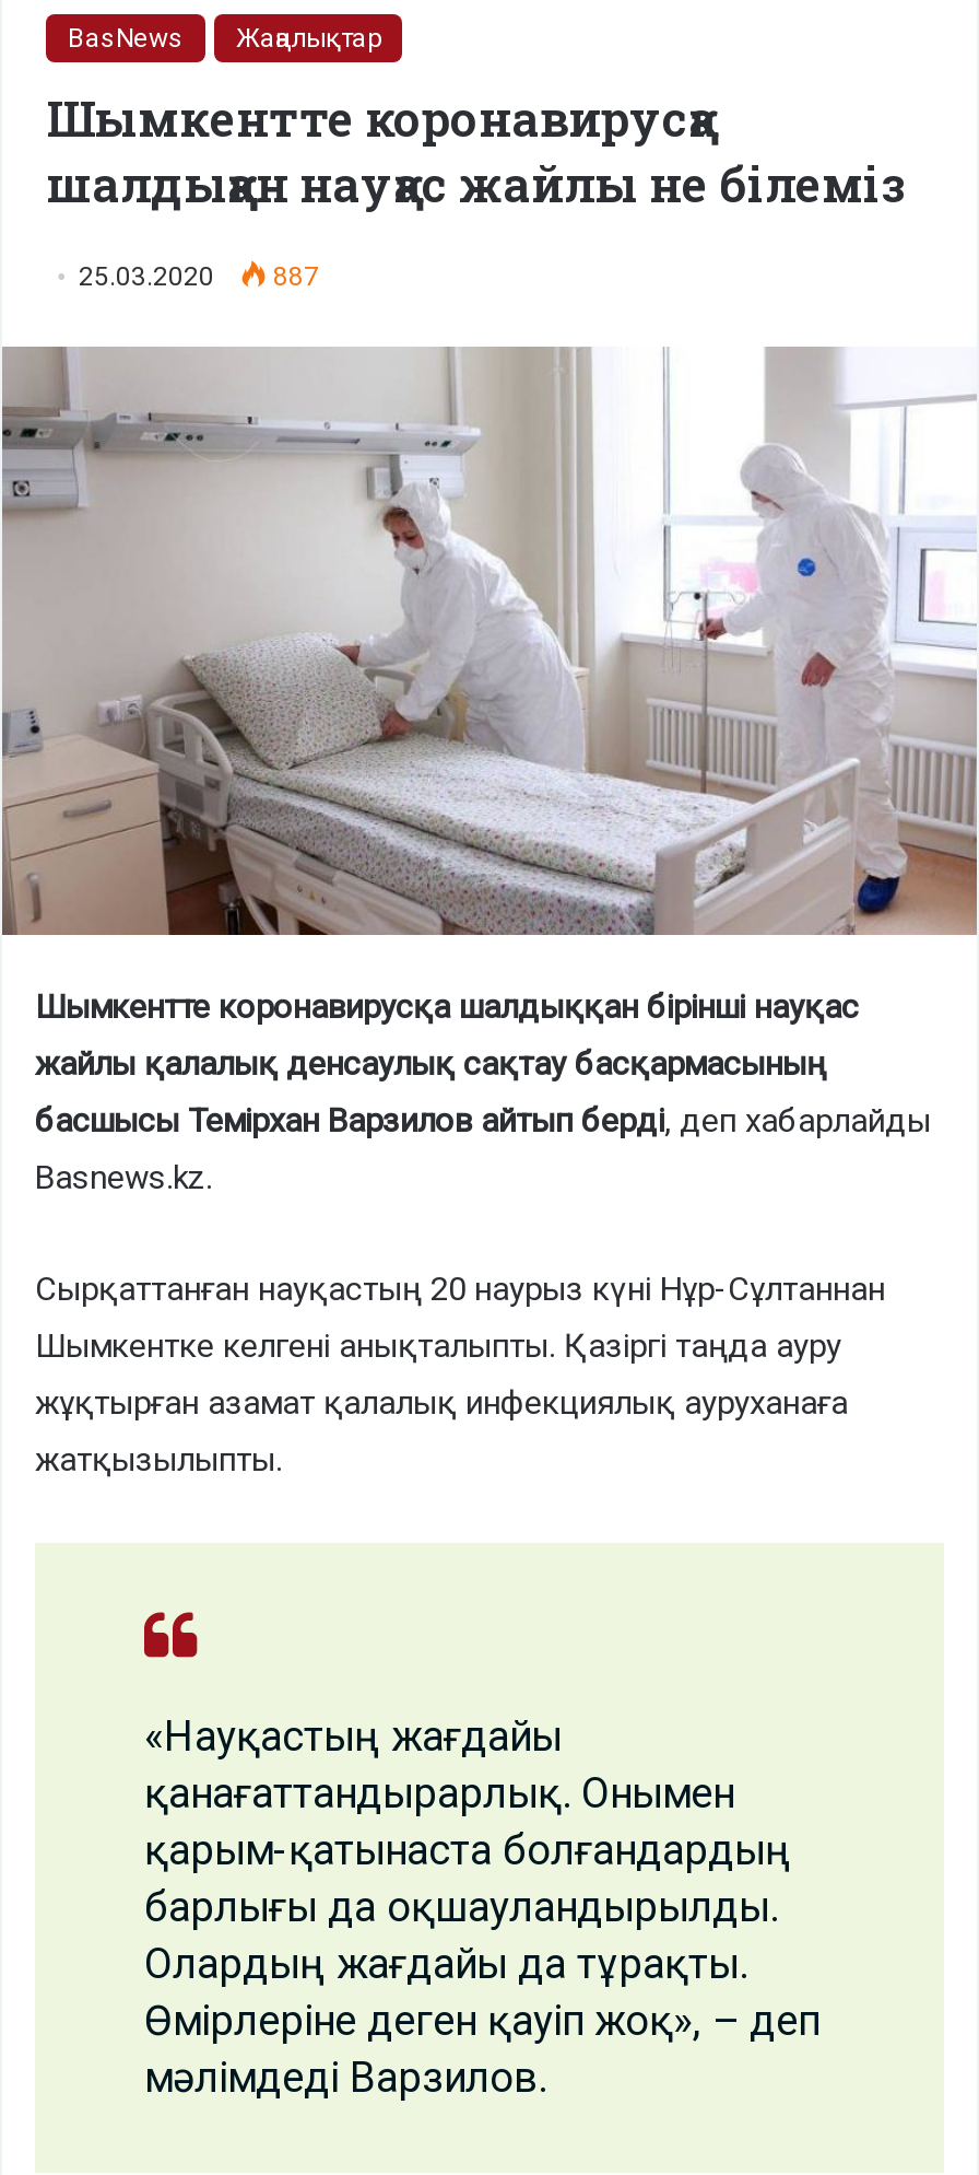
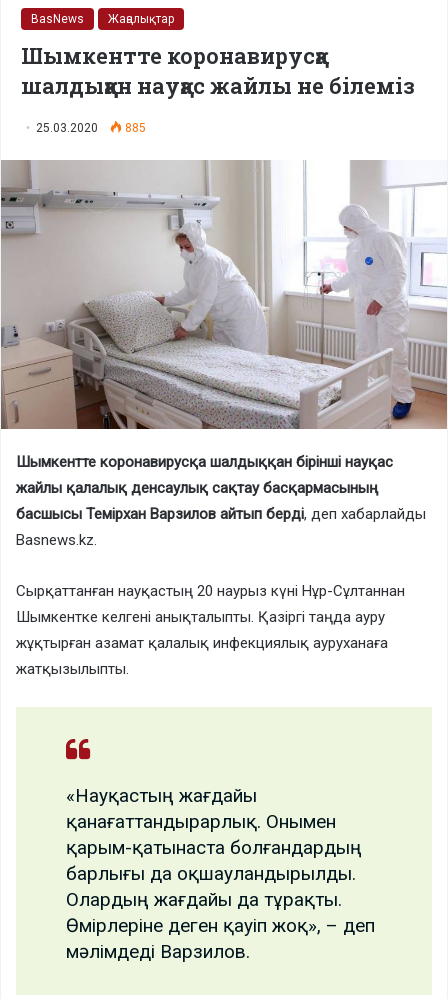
[79,261,319,292] 25.03.2020 887 -> [36,121,146,135] 25.03.2020 885

